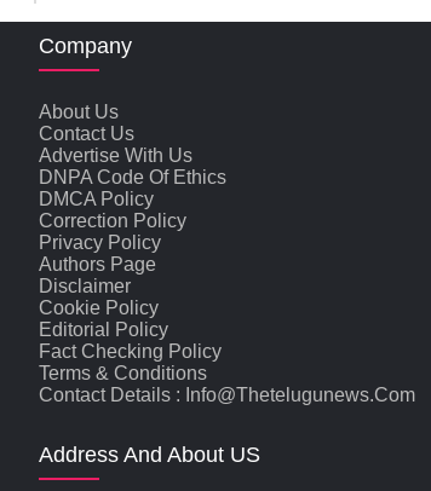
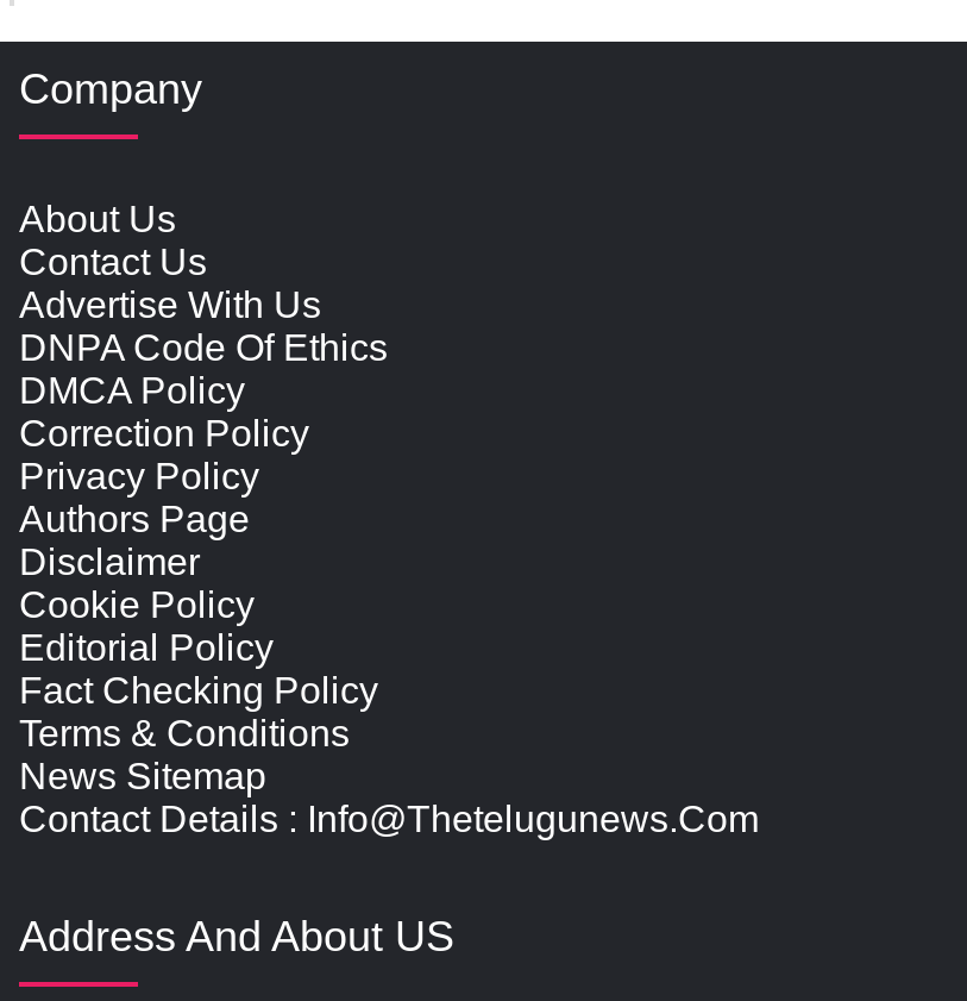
none -> [19,756,266,796] News Sitemap

